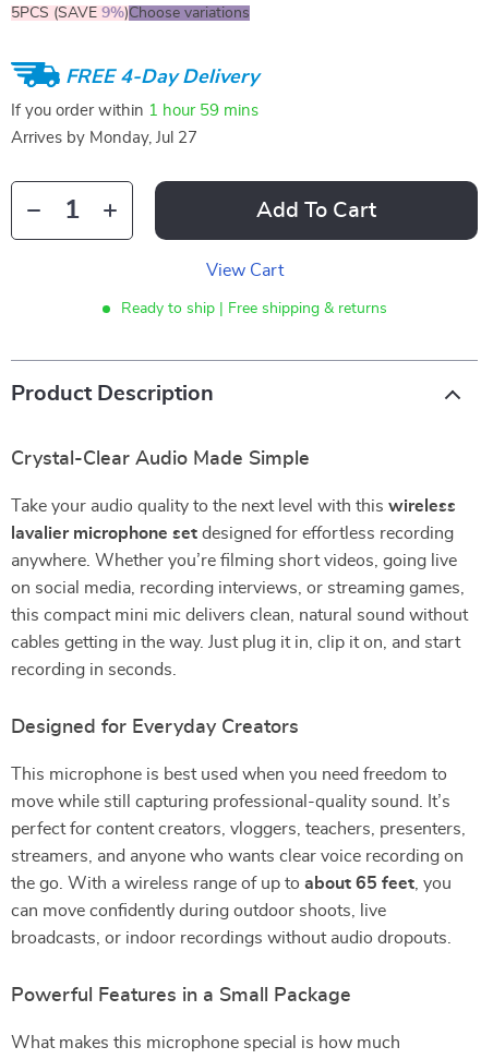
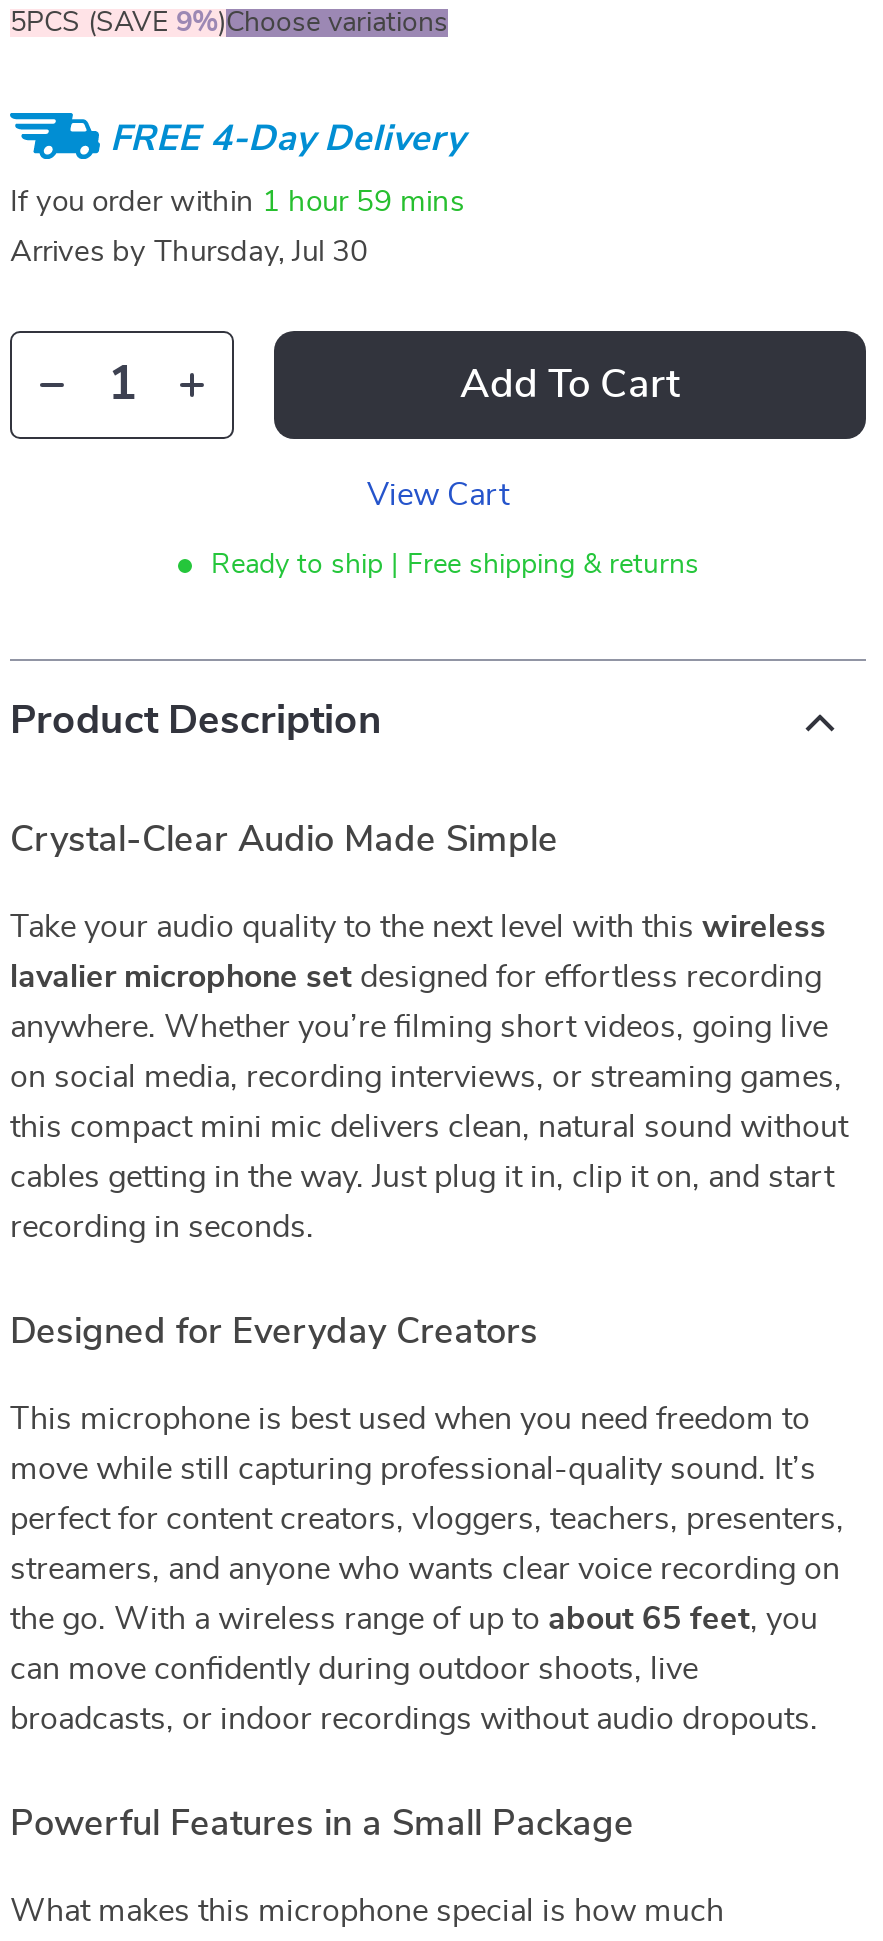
[11,130,197,146] Arrives by Monday, Jul 27 -> [10,237,368,267] Arrives by Thursday, Jul 30

